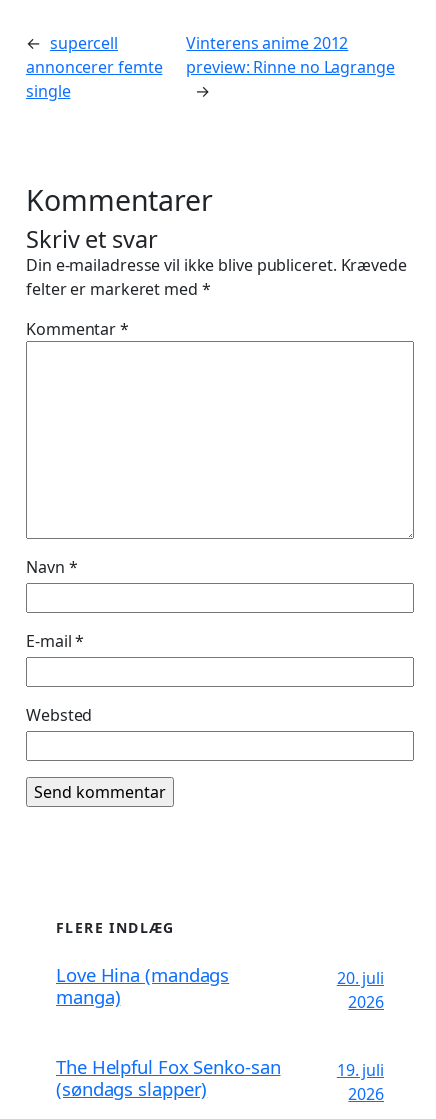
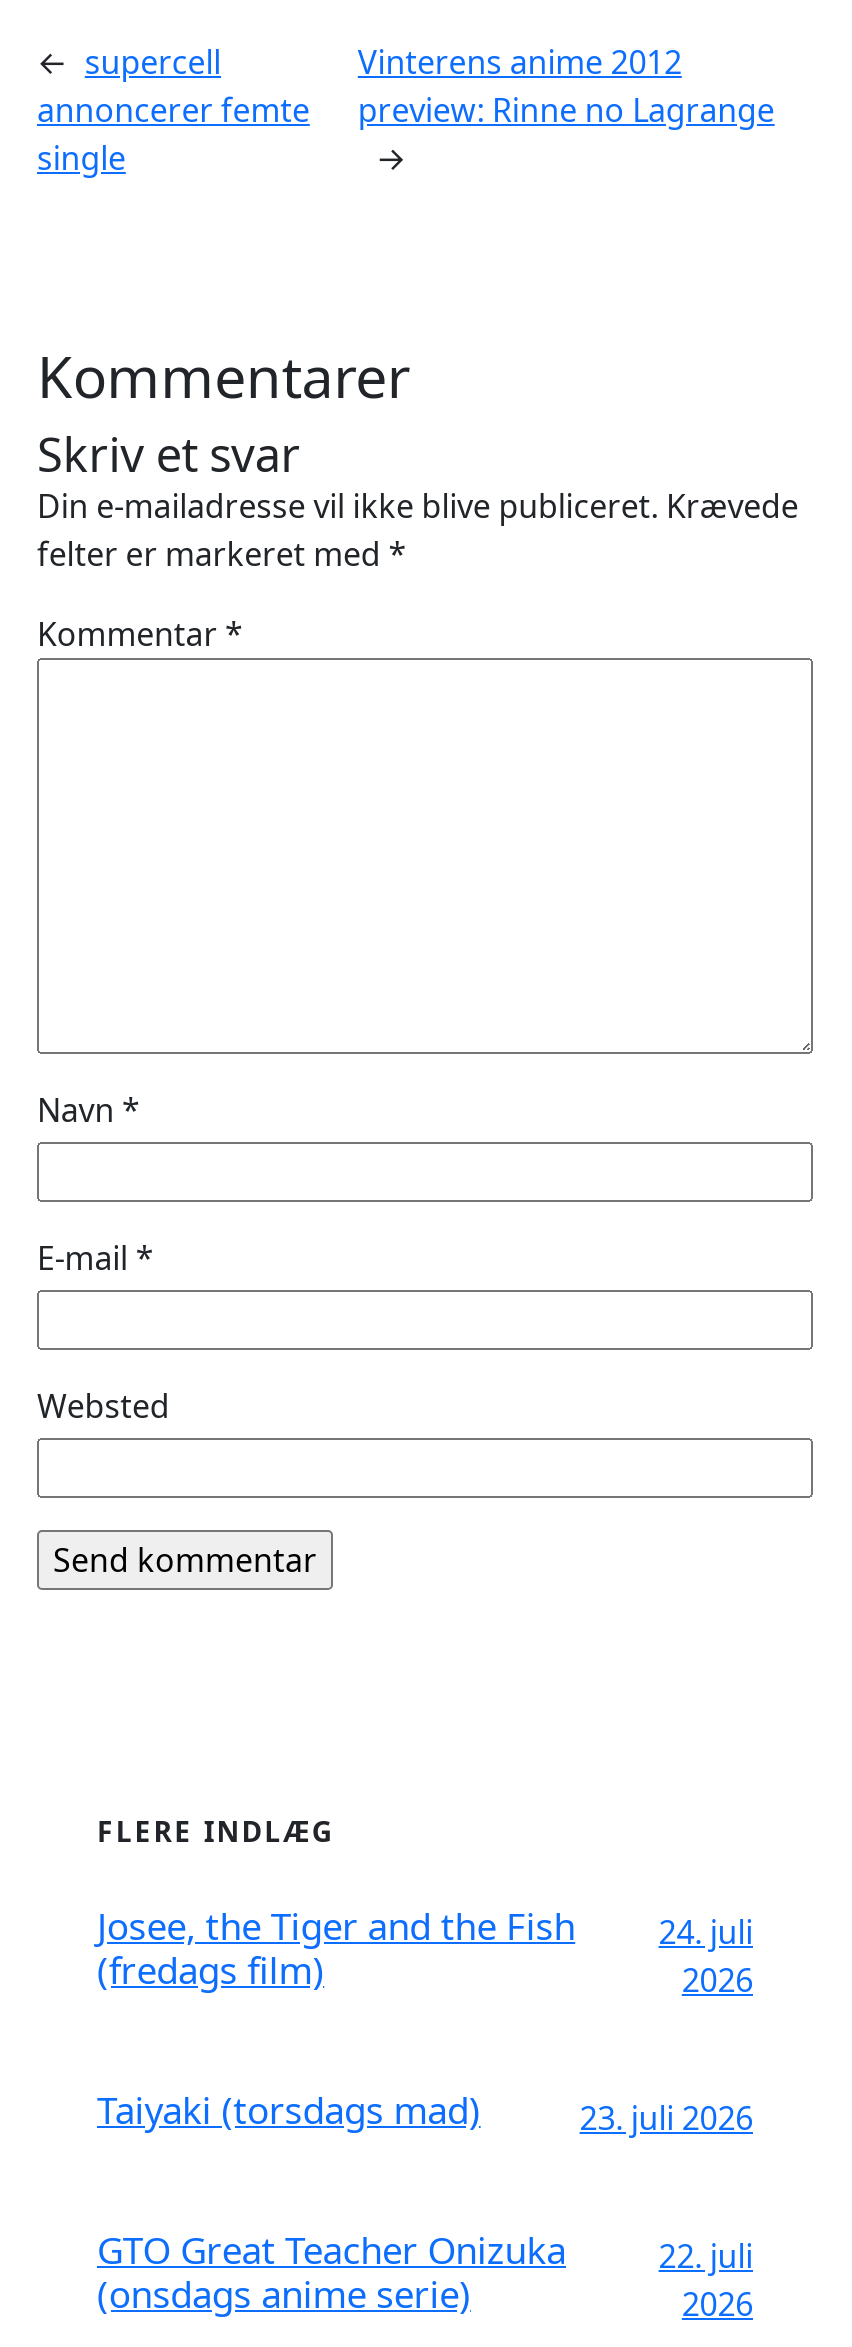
[56,962,229,1009] Love Hina (mandags | manga) -> [97,1900,575,1994] Josee, the Tiger and the Fish | (fredags film)
[337,967,384,989] 20. juli -> [659,1910,753,1954] 24. juli
[56,1054,280,1101] The Helpful Fox Senko-san | (søndags slapper) -> [97,2084,753,2318] Taiyaki (torsdags mad) | 23. juli 2026 | GTO Great Teacher Onizuka | (onsdags anime serie)
[337,1059,384,1081] 19. juli -> [659,2234,753,2278] 22. juli

